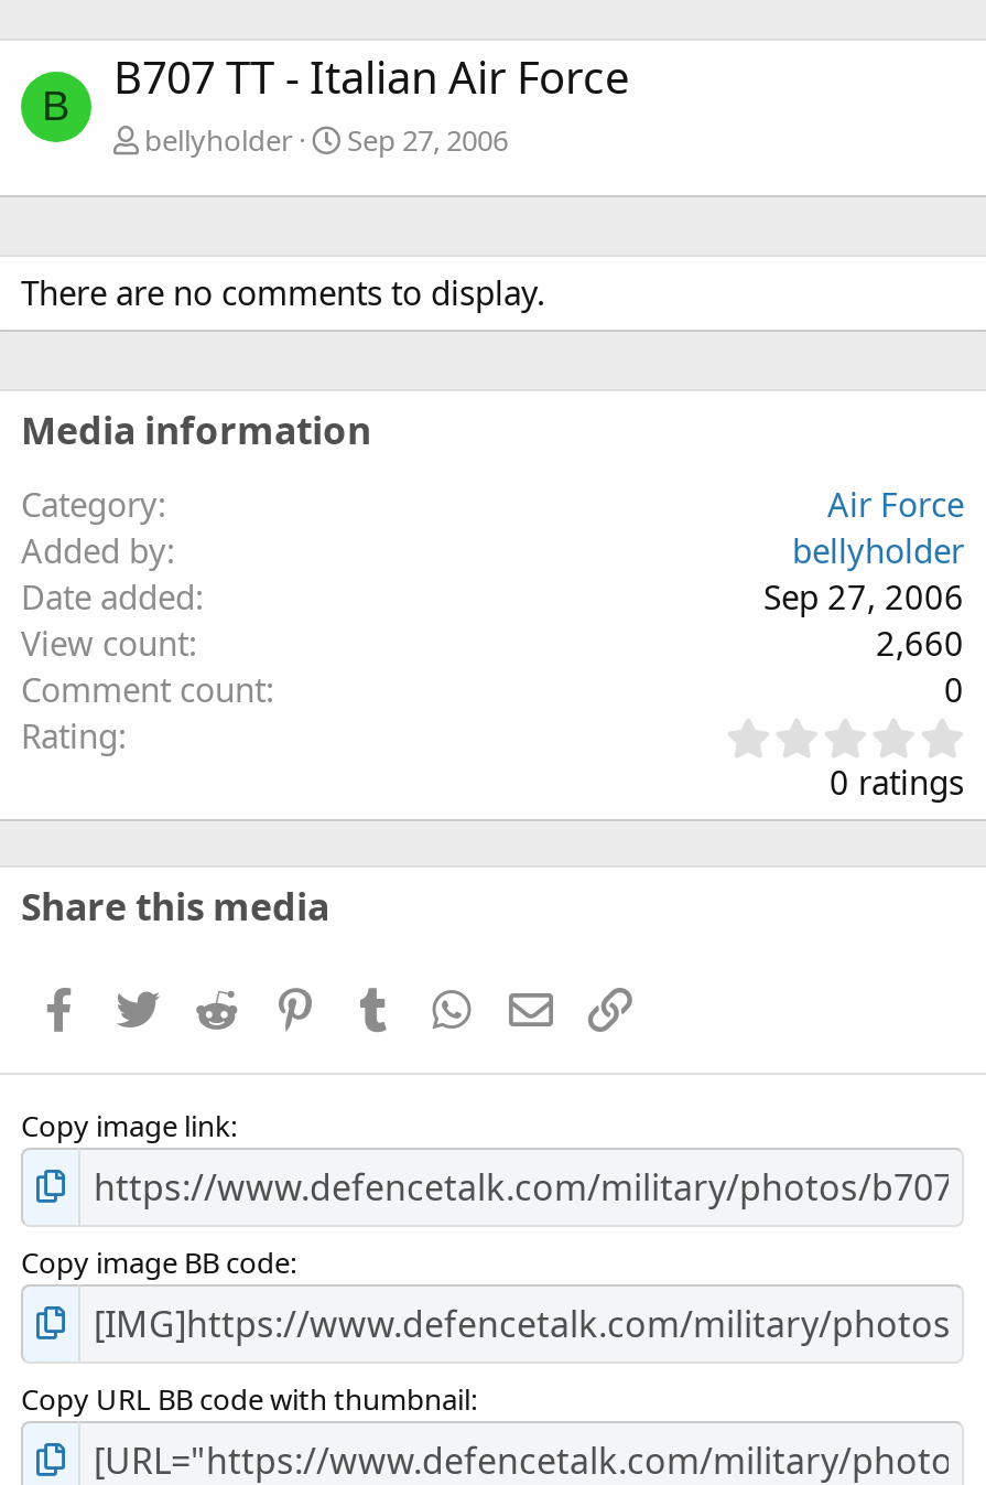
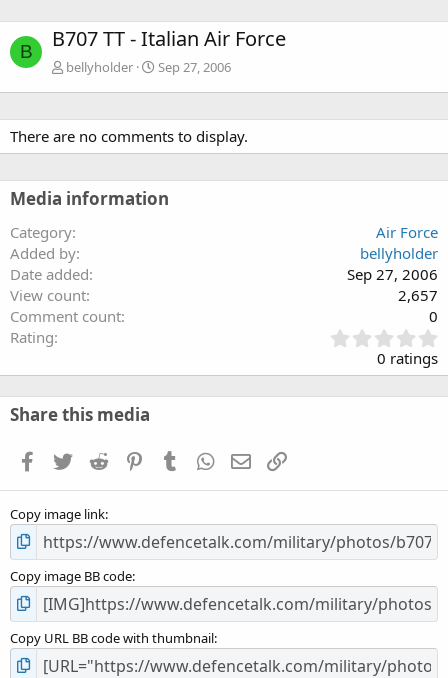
[876,621,964,665] 2,660 -> [398,285,438,305] 2,657

